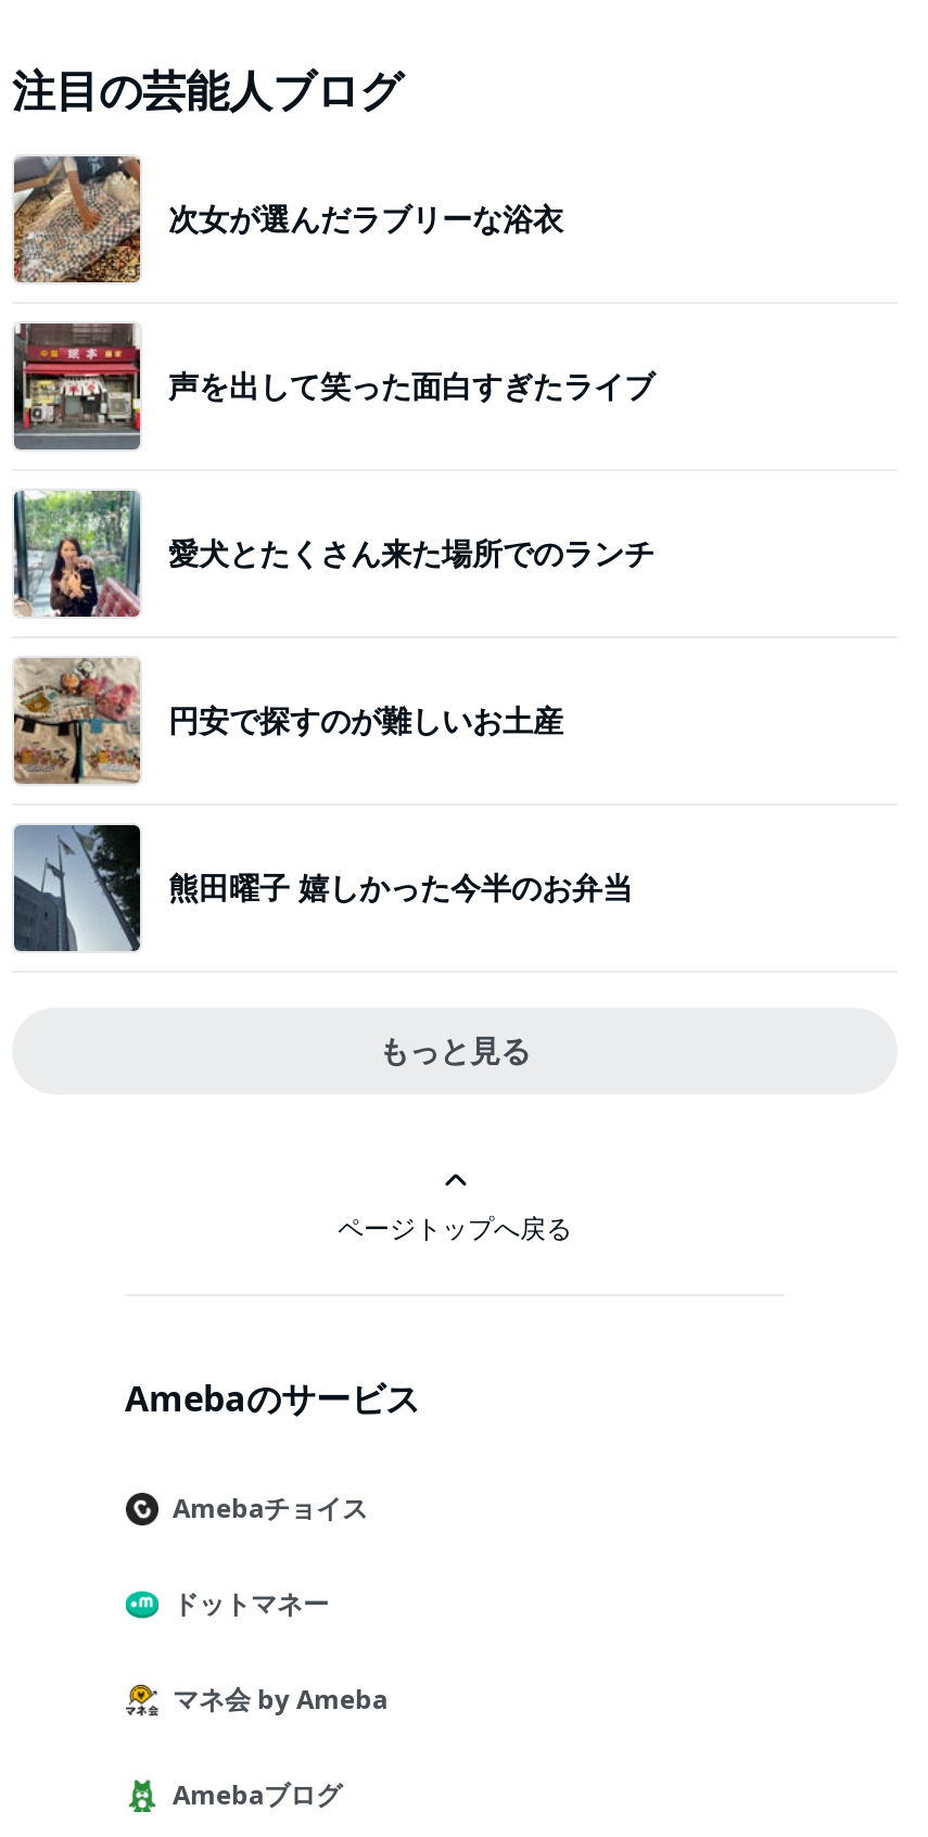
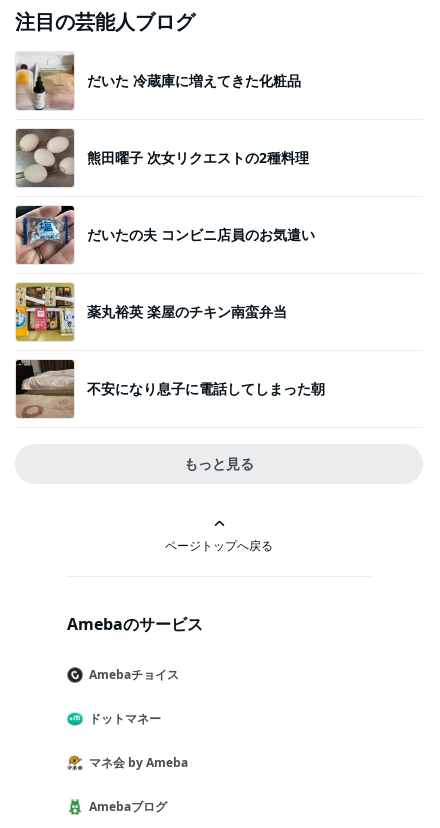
[12,154,563,282] [image] | 次女が選んだラブリーな浴衣 -> [16,52,301,111] [image] | だいた 冷蔵庫に増えてきた化粧品
[12,324,654,449] [image] | 声を出して笑った面白すぎたライブ -> [15,130,309,187] [image] | 熊田曜子 次女リクエストの2種料理
[12,489,654,619] [image] | 愛犬とたくさん来た場所でのランチ -> [15,205,315,265] [image] | だいたの夫 コンビニ店員のお気遣い
[12,658,563,786] [image] | 円安で探すのが難しいお土産 -> [15,283,287,342] [image] | 薬丸裕英 楽屋のチキン南蛮弁当
[12,823,633,953] [image] | 熊田曜子 嬉しかった今半のお弁当 -> [15,359,325,419] [image] | 不安になり息子に電話してしまった朝

